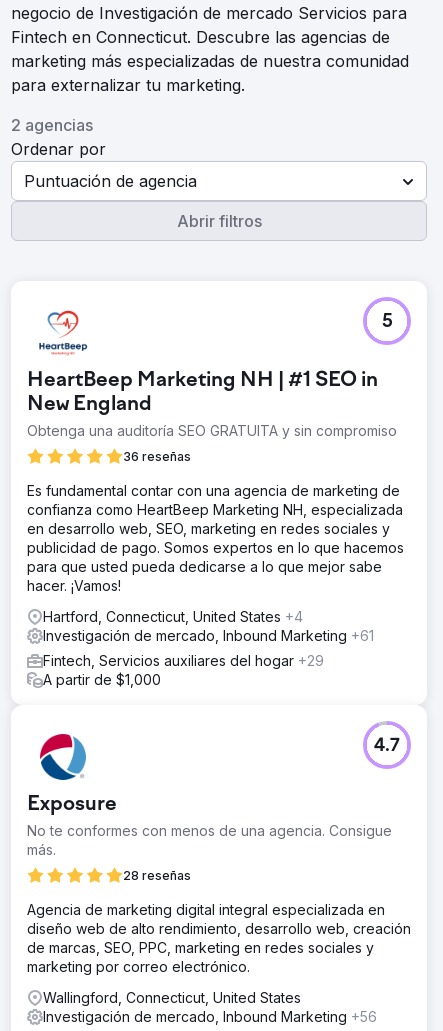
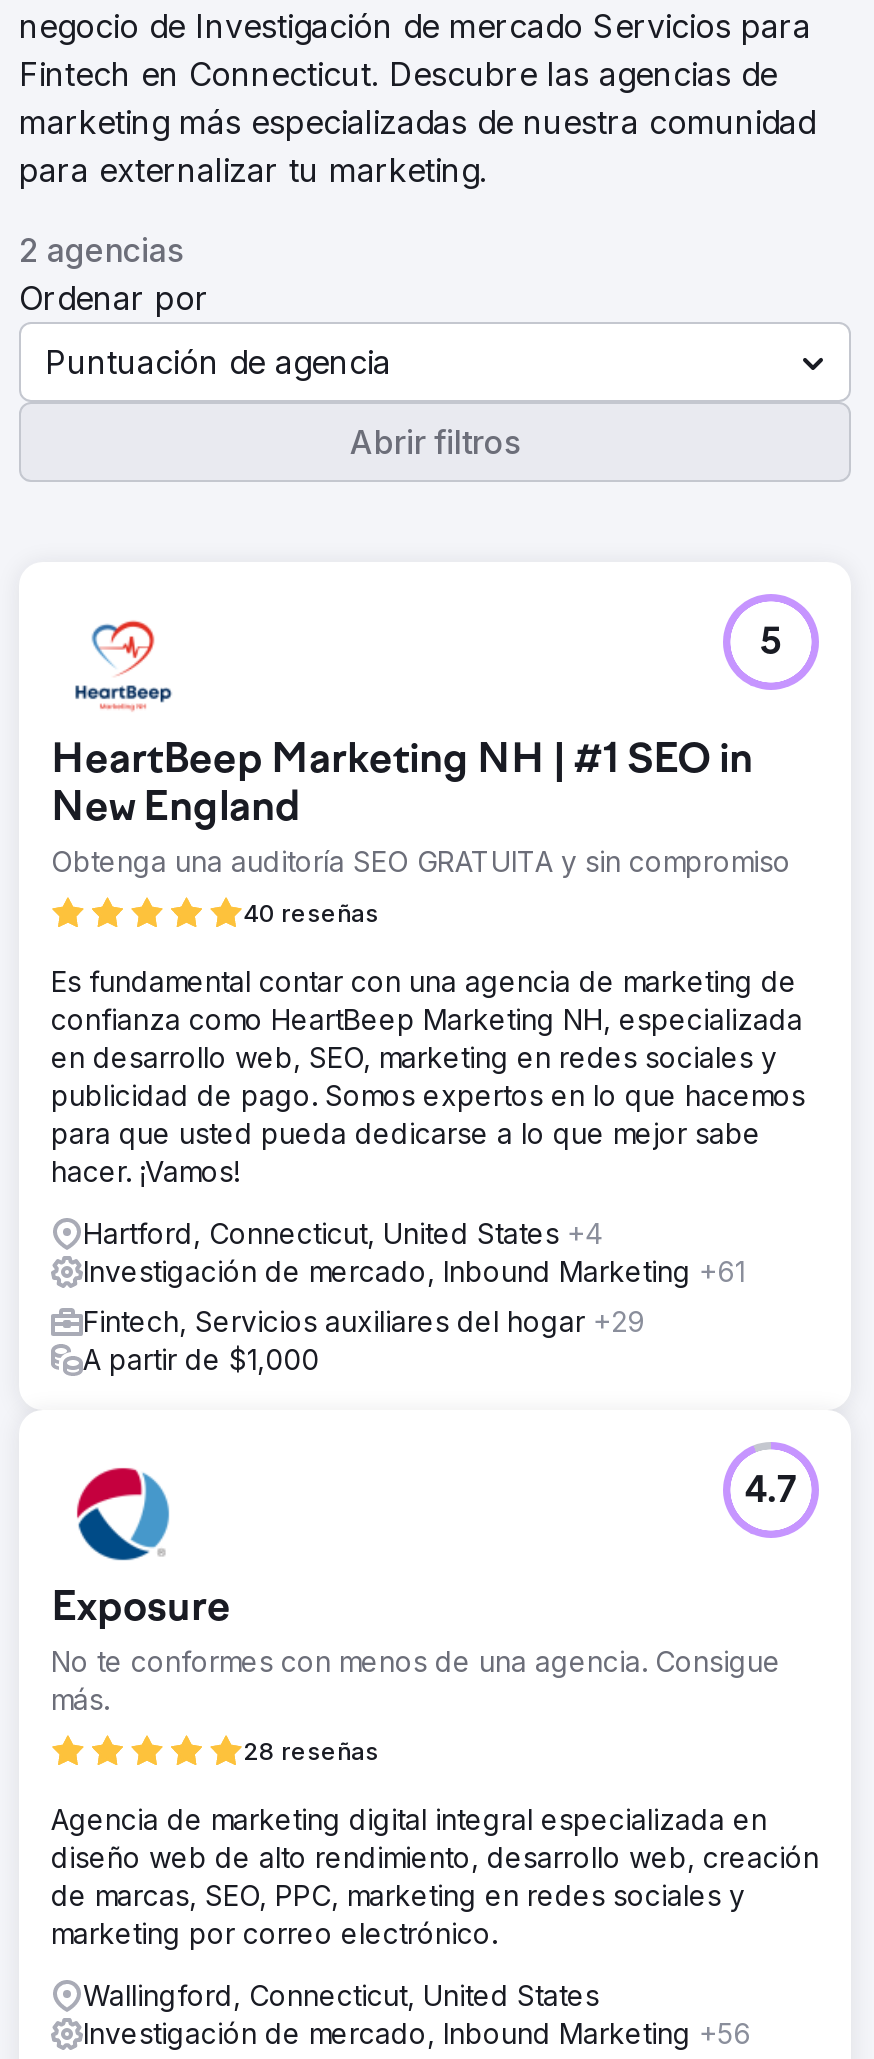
[123,449,191,464] 36 reseñas -> [243,898,379,928] 40 reseñas

